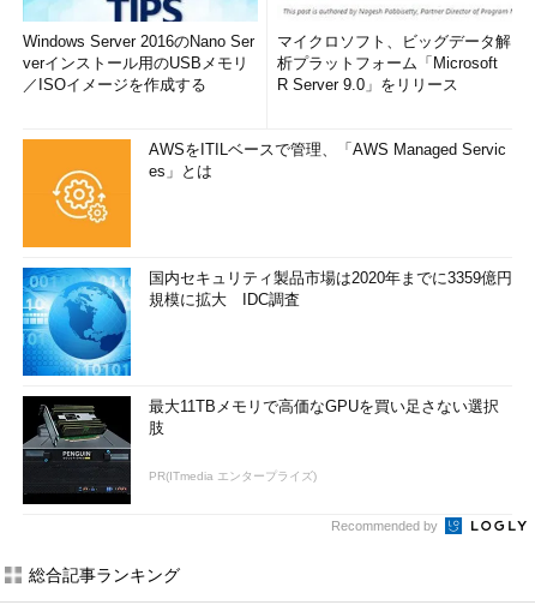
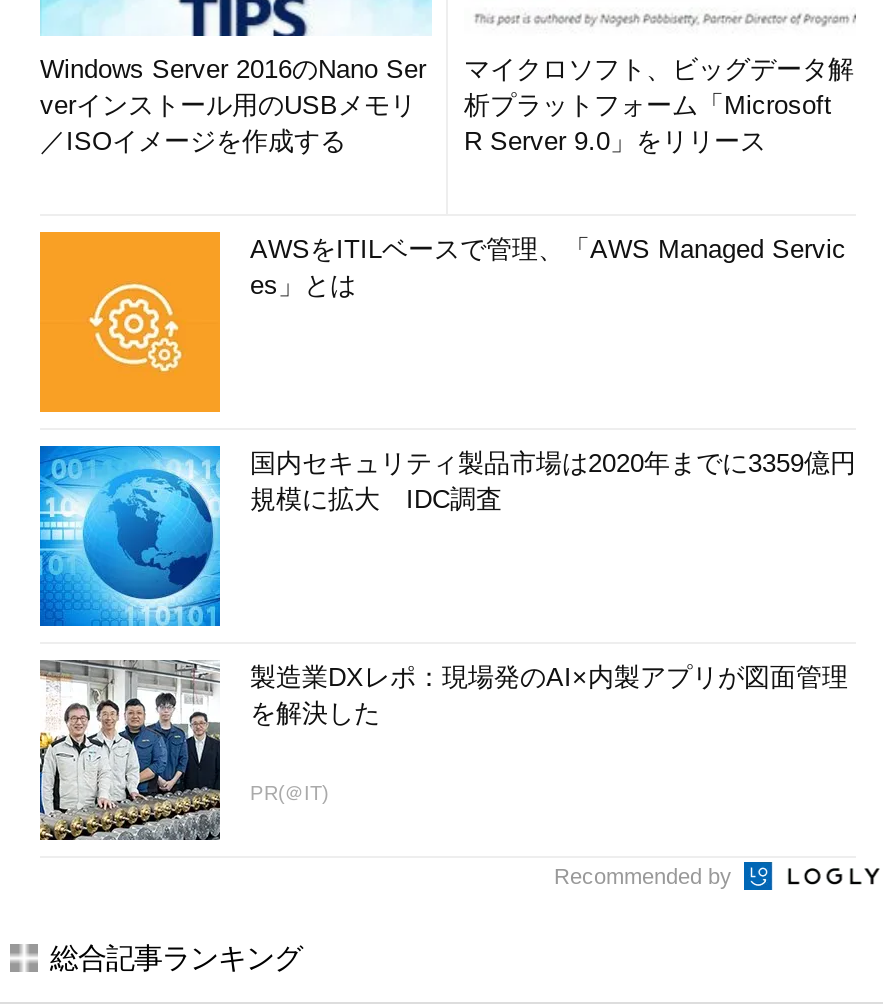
[22,395,499,505] [image] | 最大11TBメモリで高価なGPUを買い足さない選択 | 肢 -> [38,658,848,842] [image] | 製造業DXレポ：現場発のAI×内製アプリが図面管理 | を解決した
[149,469,317,483] PR(ITmedia エンタープライズ) -> [250,782,328,804] PR(＠IT)

